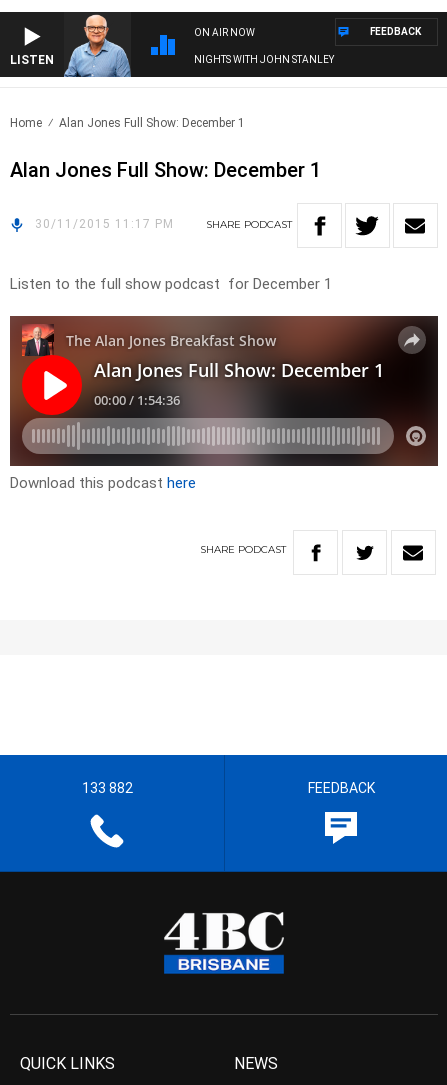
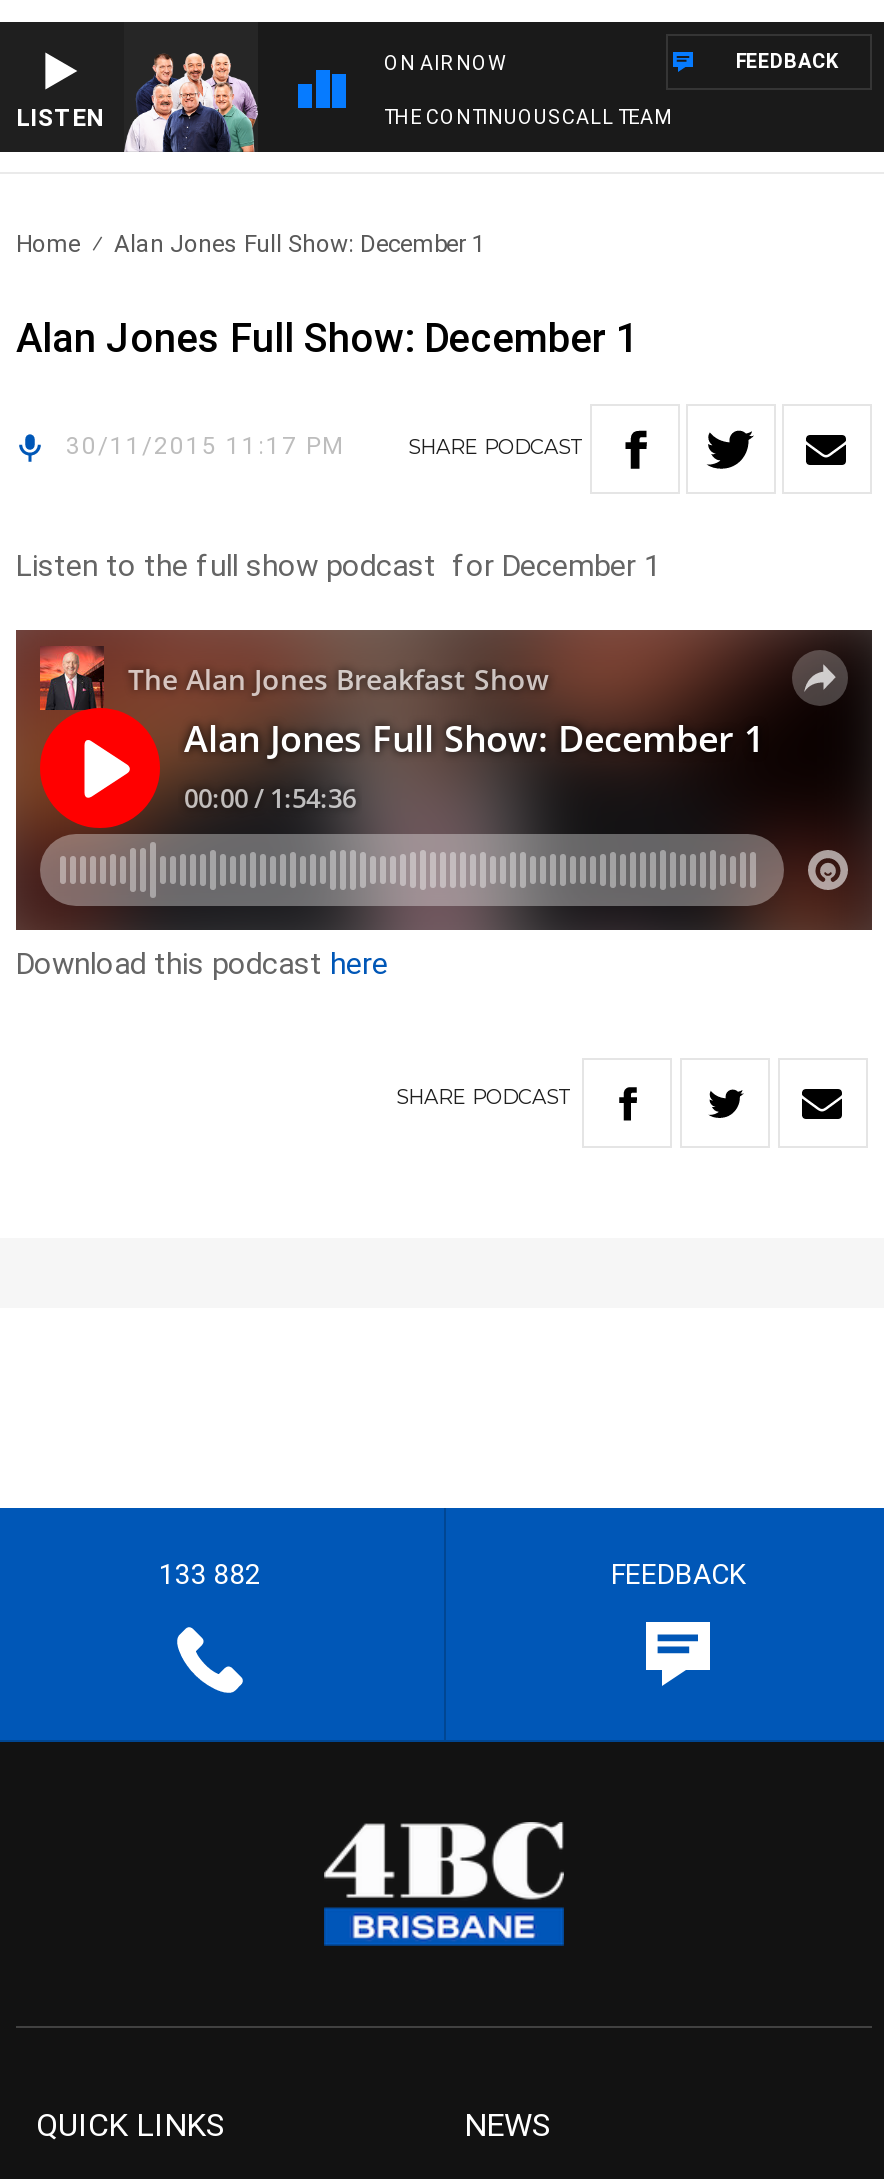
[64,14,131,78] [image] -> [124,26,260,154] [image]
[194,54,334,65] NIGHTS WITH JOHN STANLEY -> [384,107,672,129] THE CONTINUOUS CALL TEAM

